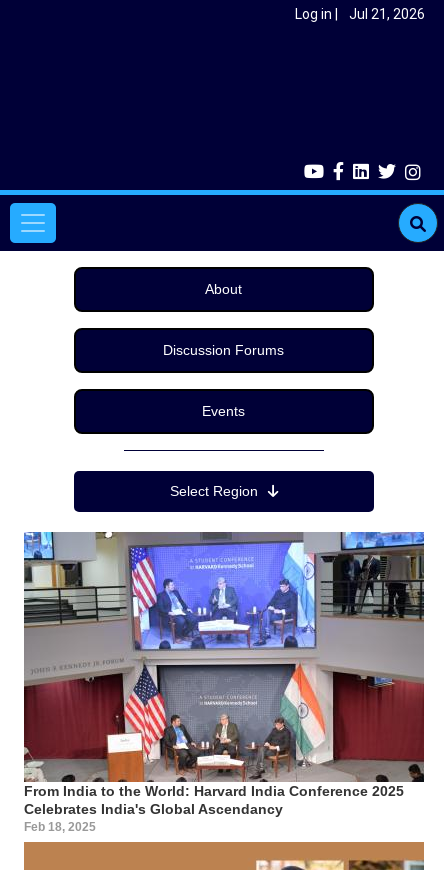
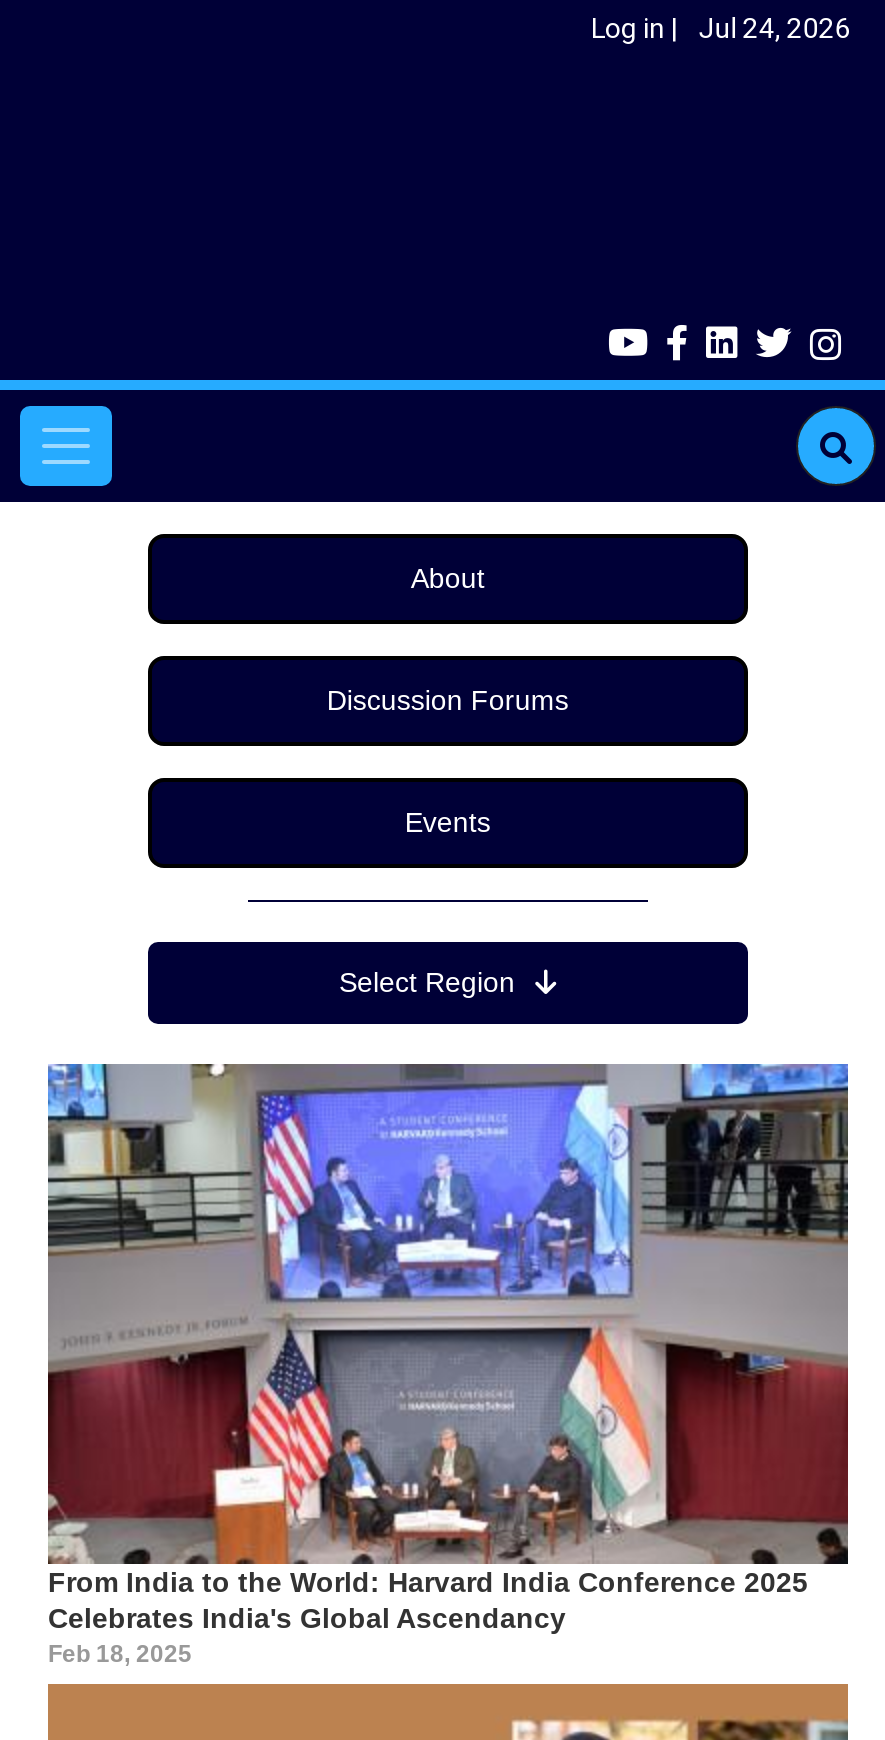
[295,6,425,22] Log in Jul 21, 2026 -> [591,13,850,45] Log in Jul 24, 2026

